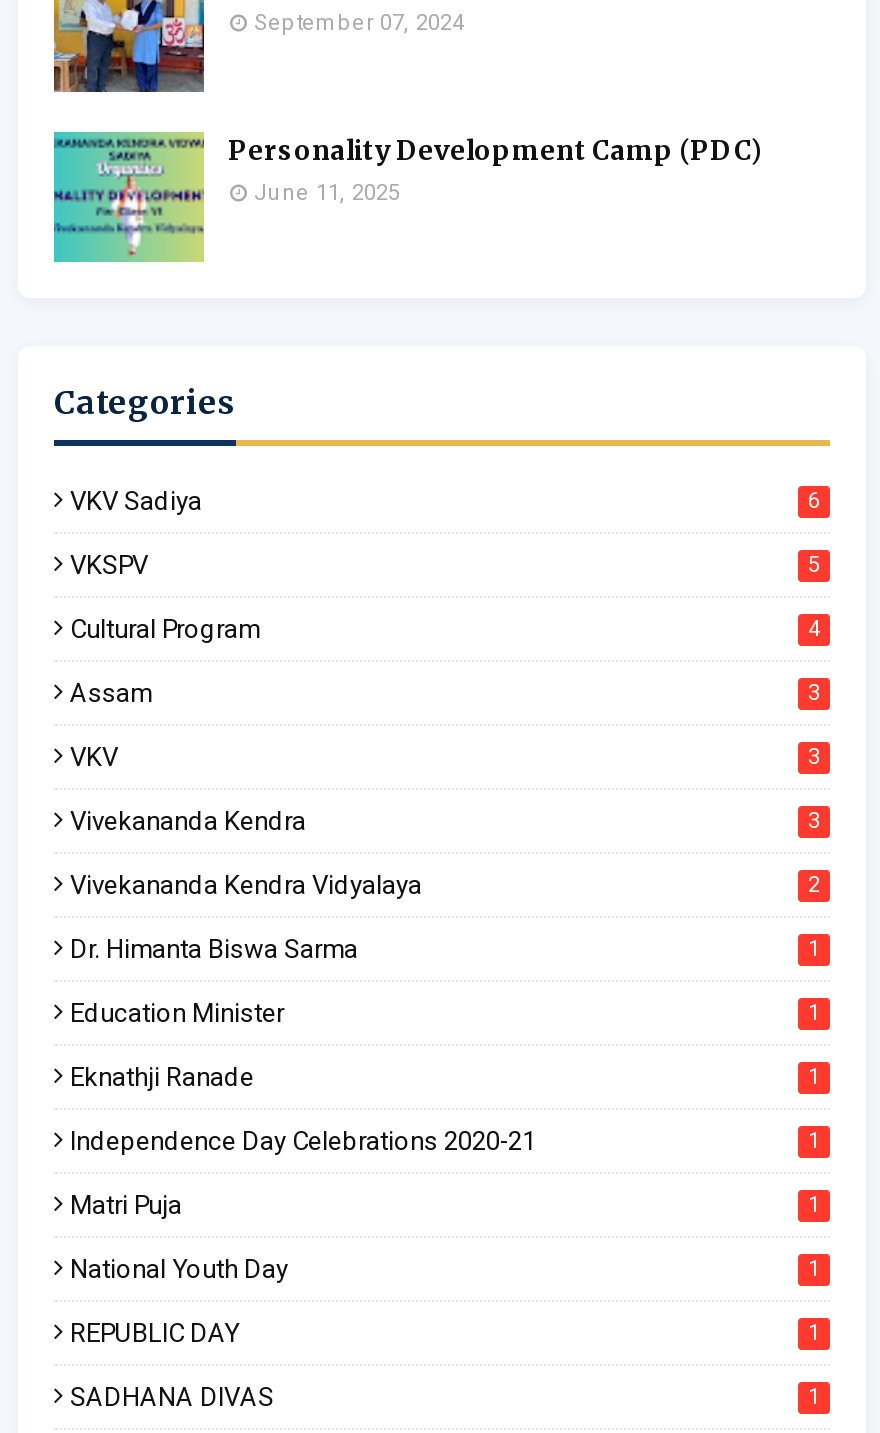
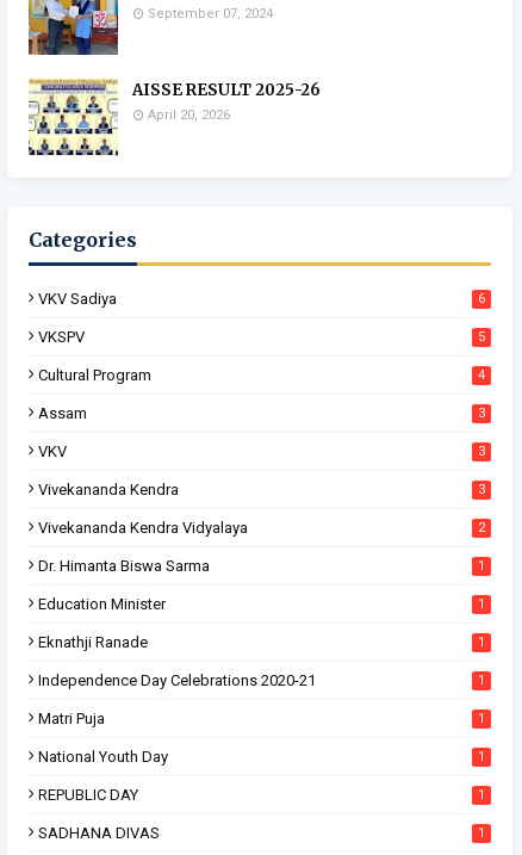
[52,130,762,264] [image] | Personality Development Camp (PDC) | June 11, 2025 -> [27,78,321,156] [image] | AISSE RESULT 2025-26 | April 20, 2026

